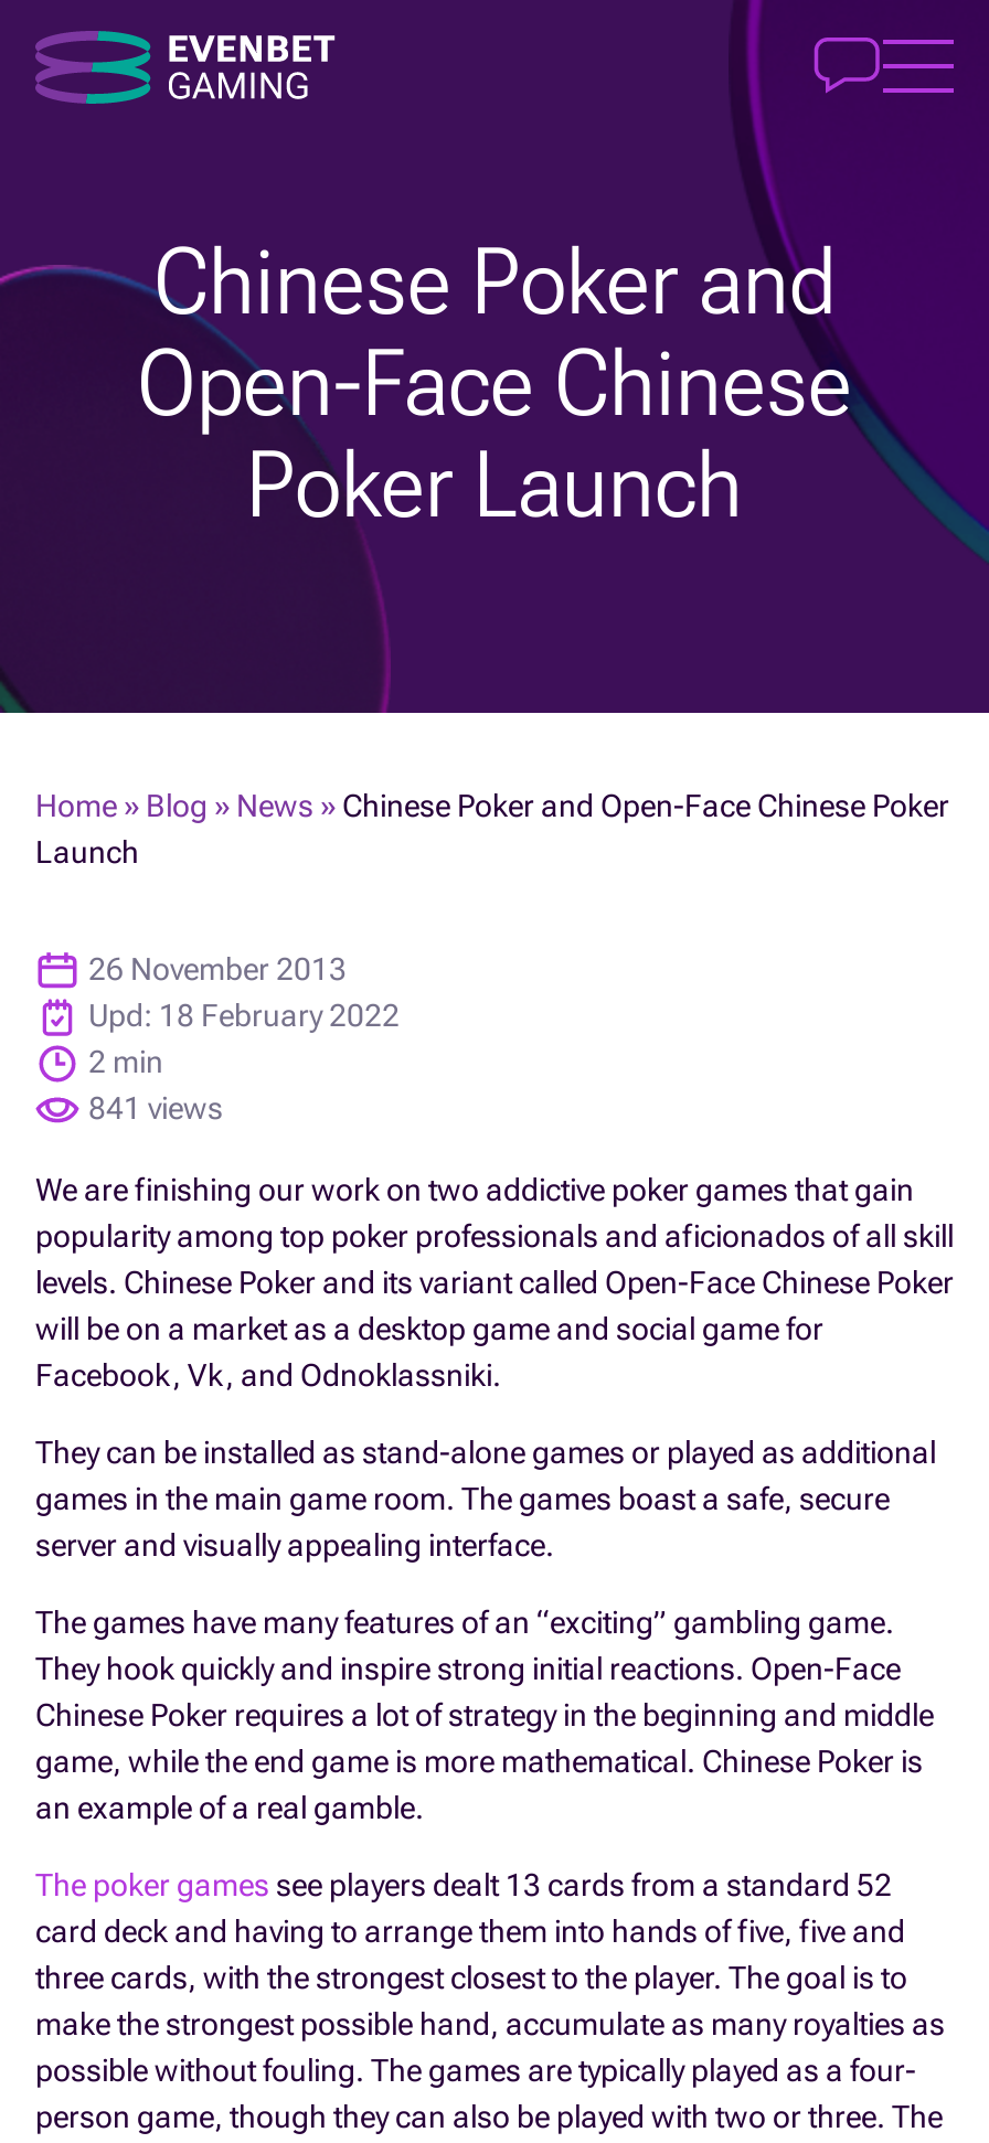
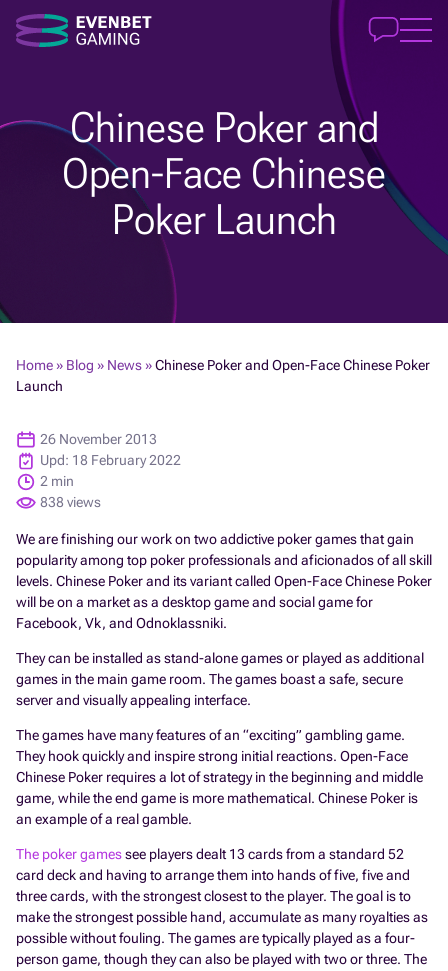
[88,1090,223,1126] 841 views -> [40,494,101,510] 838 views

